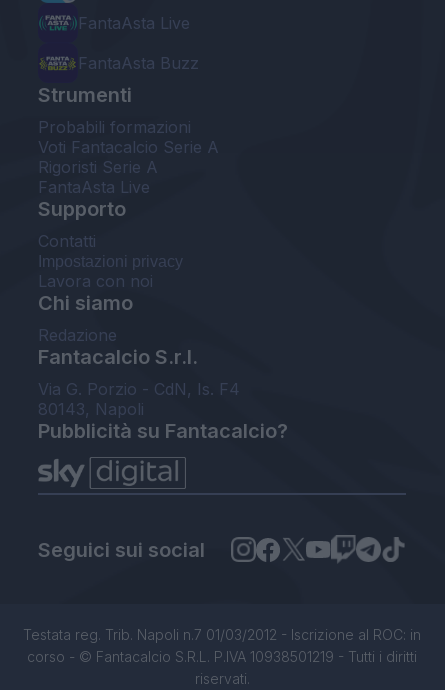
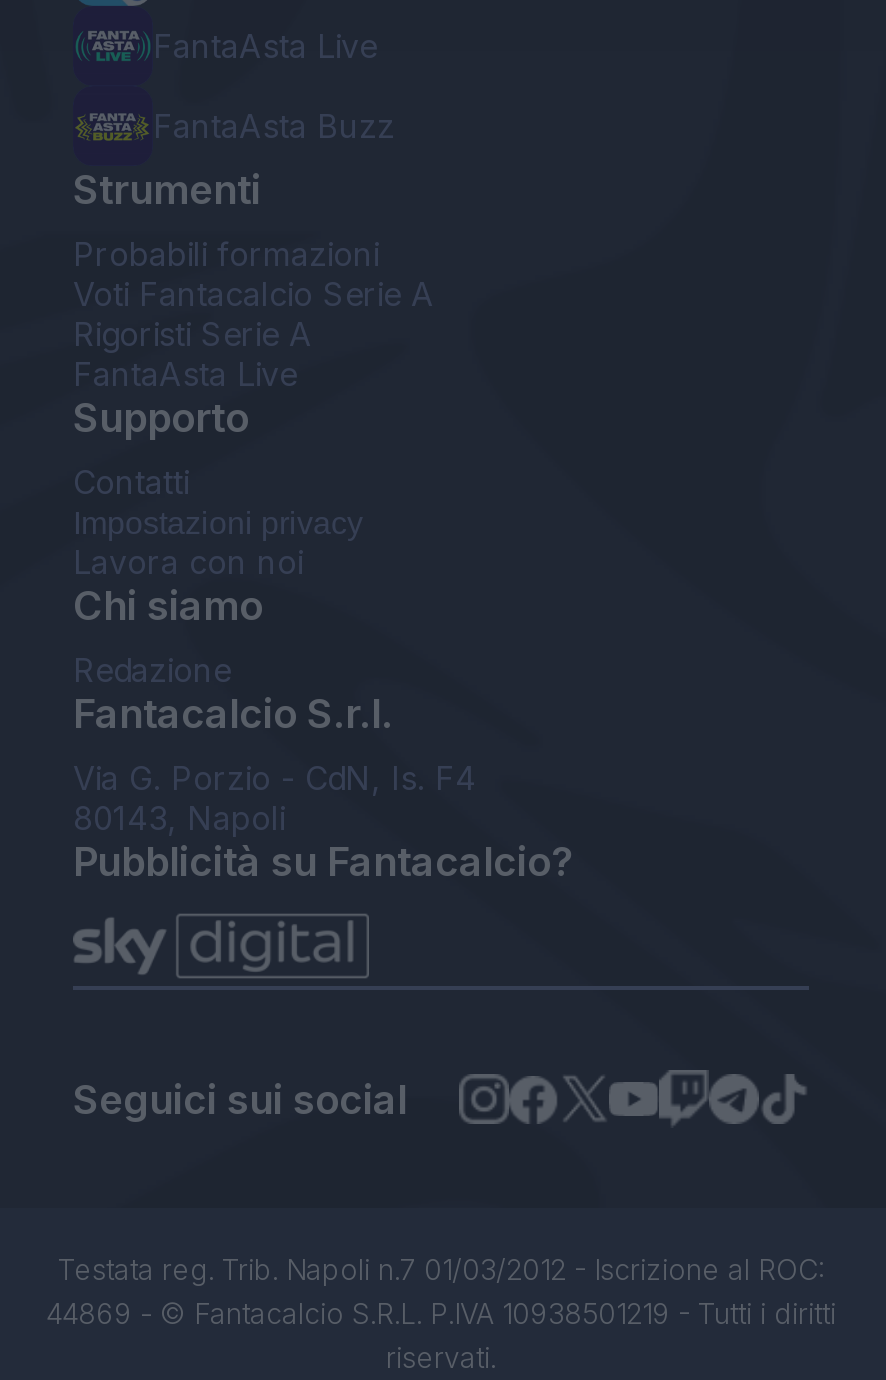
[23,626,421,665] Testata reg. Trib. Napoli n.7 01/03/2012 - Iscrizione al ROC: in | corso - © Fantacalcio S.R.L. P.IVA 10938501219 - Tutti i diritti -> [46,1252,836,1330] Testata reg. Trib. Napoli n.7 01/03/2012 - Iscrizione al ROC: | 44869 - © Fantacalcio S.R.L. P.IVA 10938501219 - Tutti i diritti

